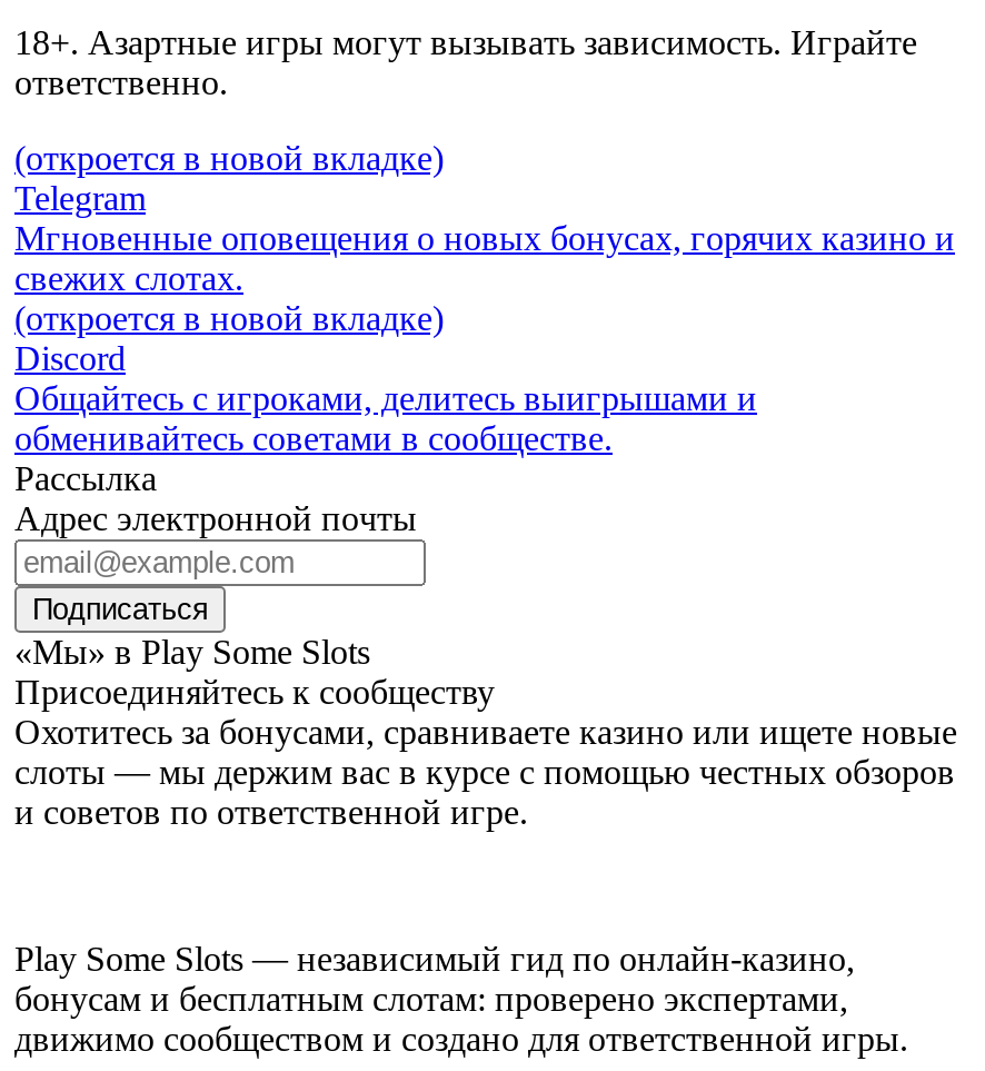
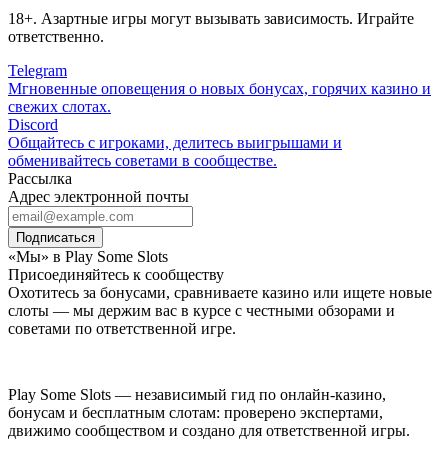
[14,139,444,177] (откроется в новой вкладке) -> none
[14,299,444,337] (откроется в новой вкладке) -> none
[14,753,955,831] слоты — мы держим вас в курсе с помощью честных обзоров | и советов по ответственной игре. -> [8,302,395,337] слоты — мы держим вас в курсе с честными обзорами и | советами по ответственной игре.

